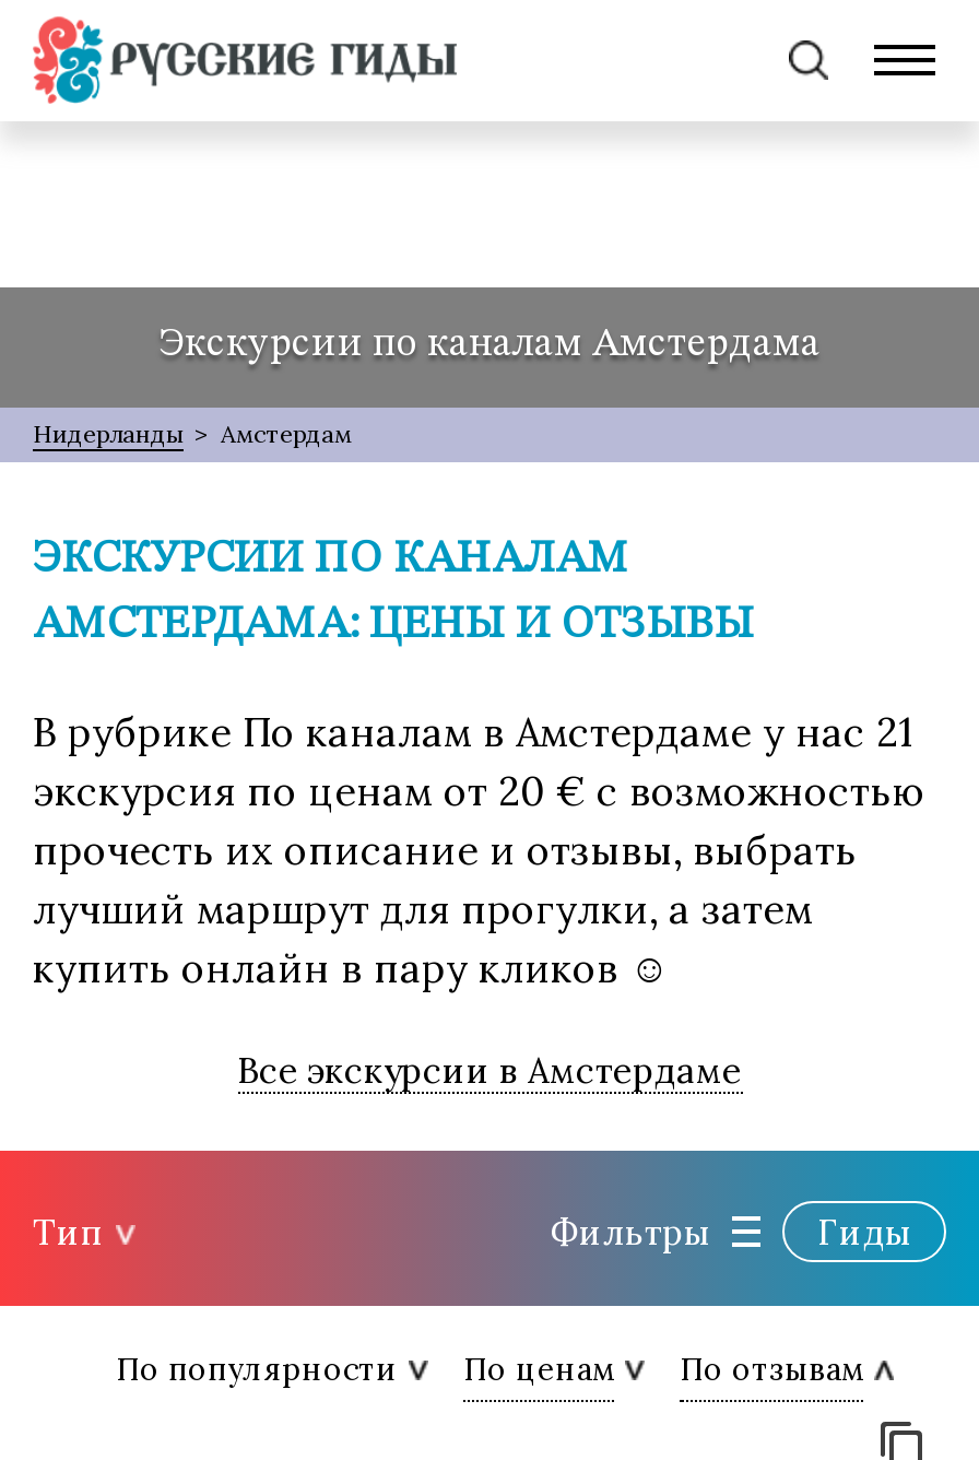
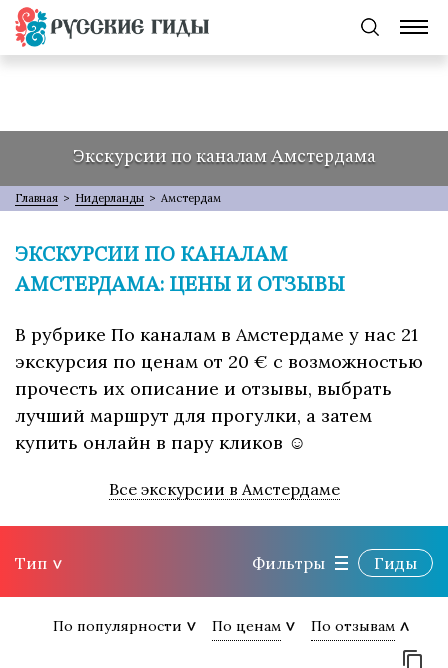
[33,419,352,450] Нидерланды > Амстердам -> [15,191,221,205] Главная > Нидерланды > Амстердам

